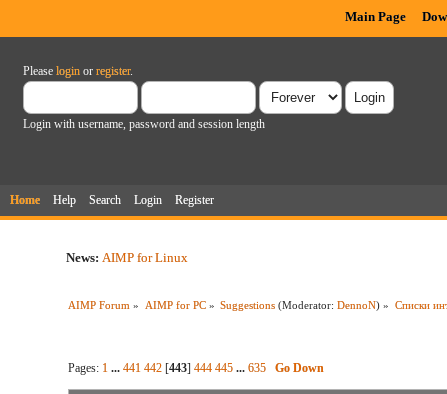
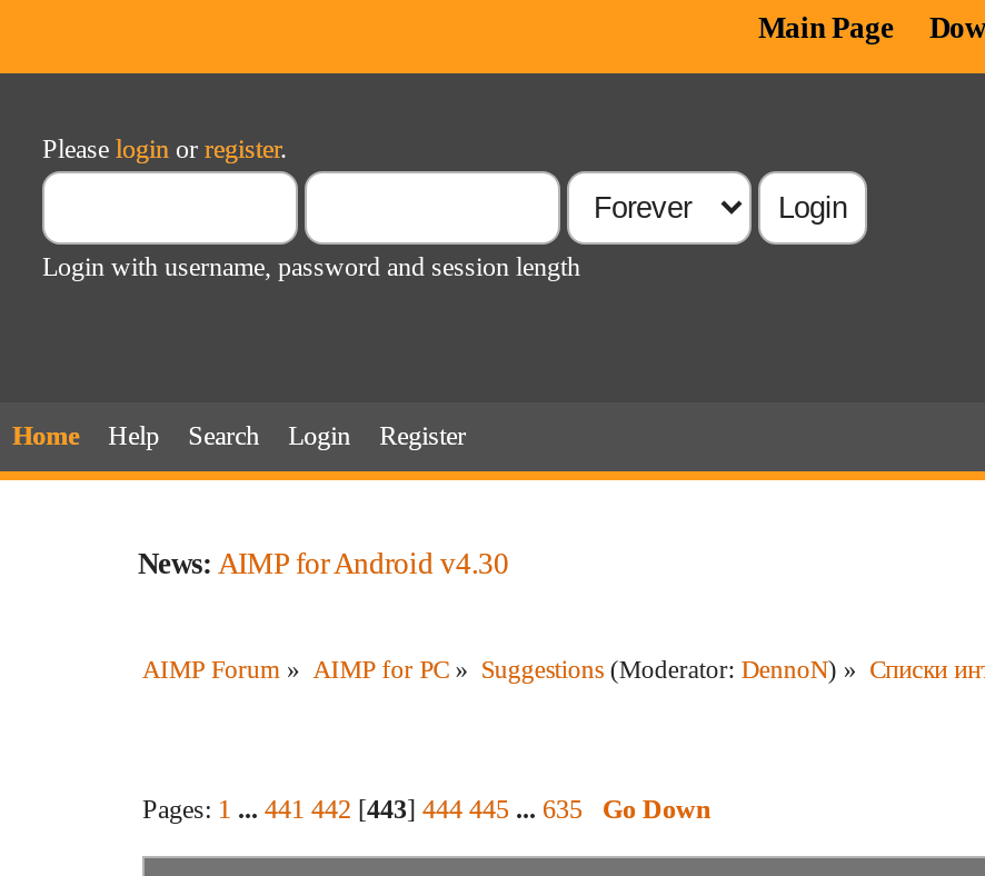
[66,250,188,265] News: AIMP for Linux -> [138,547,509,580] News: AIMP for Android v4.30

